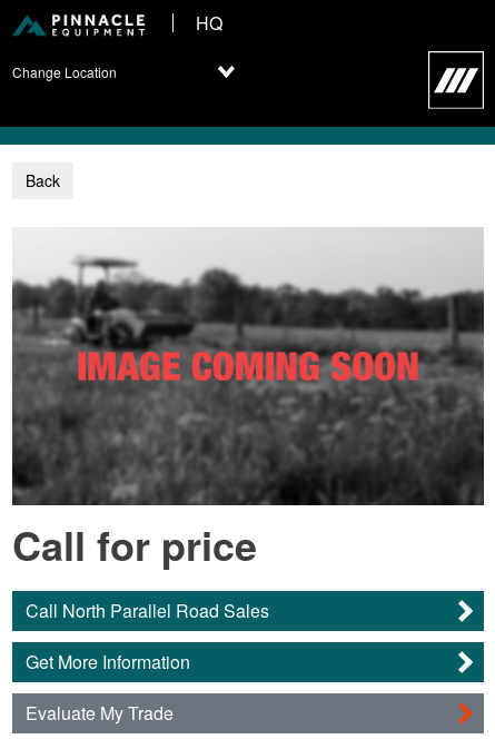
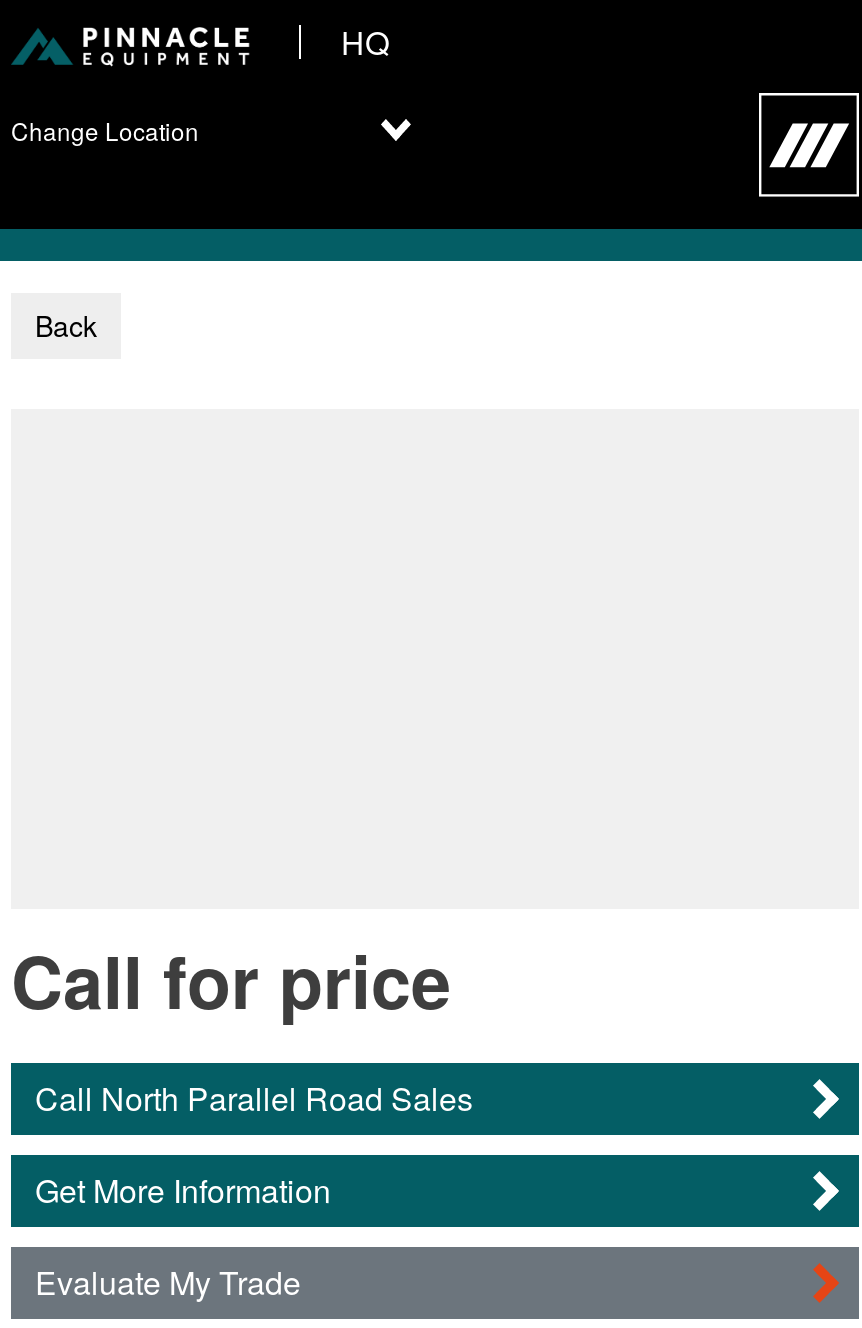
[11,238,485,506] [image] -> none

